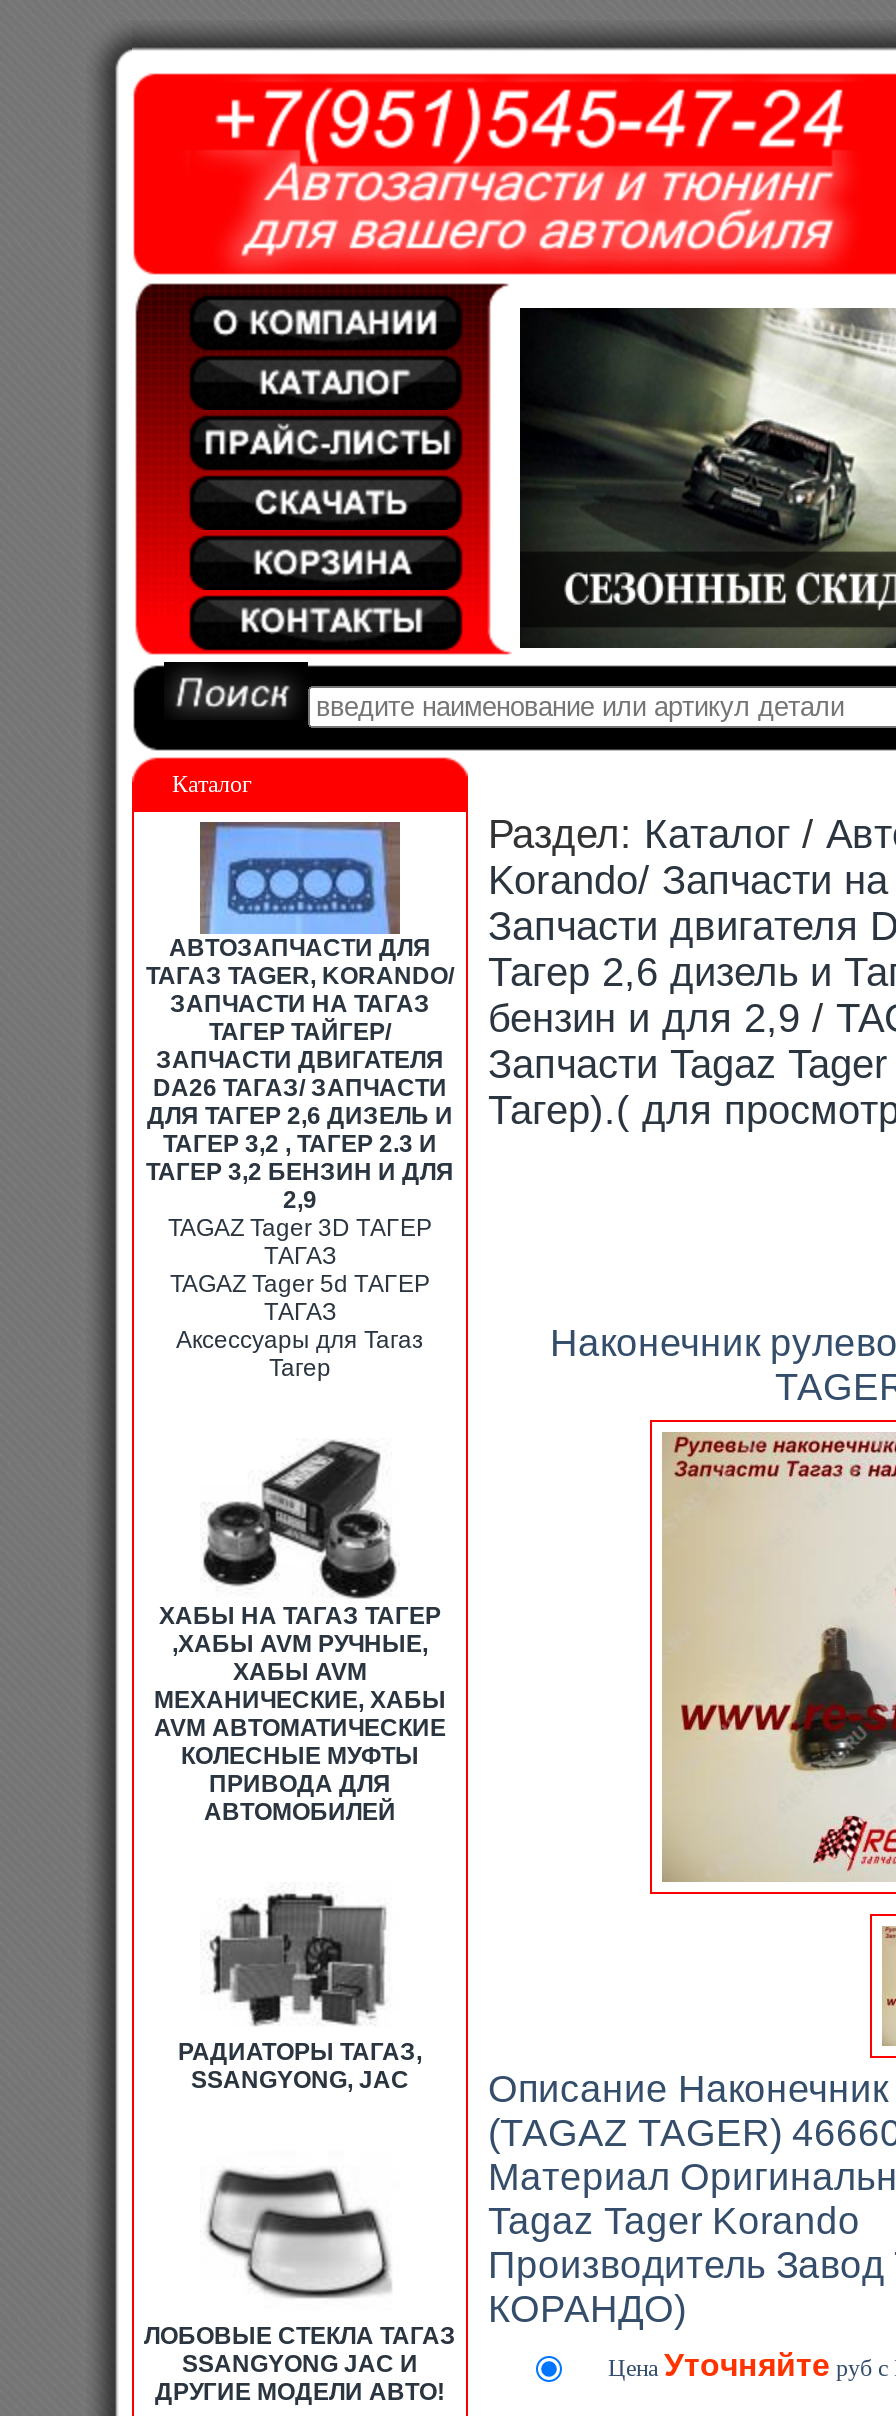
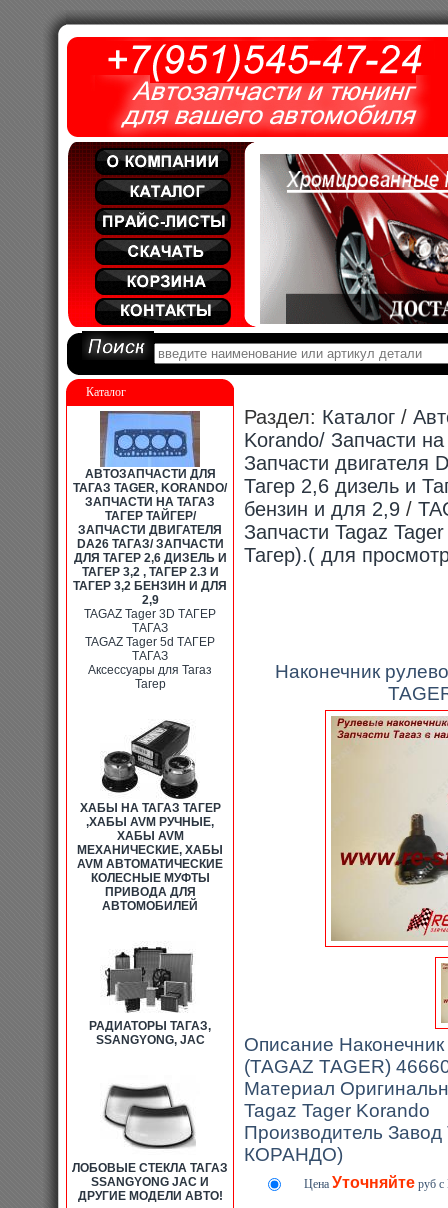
[518,306,890,648] [image] -> [260,153,445,324] [image]

